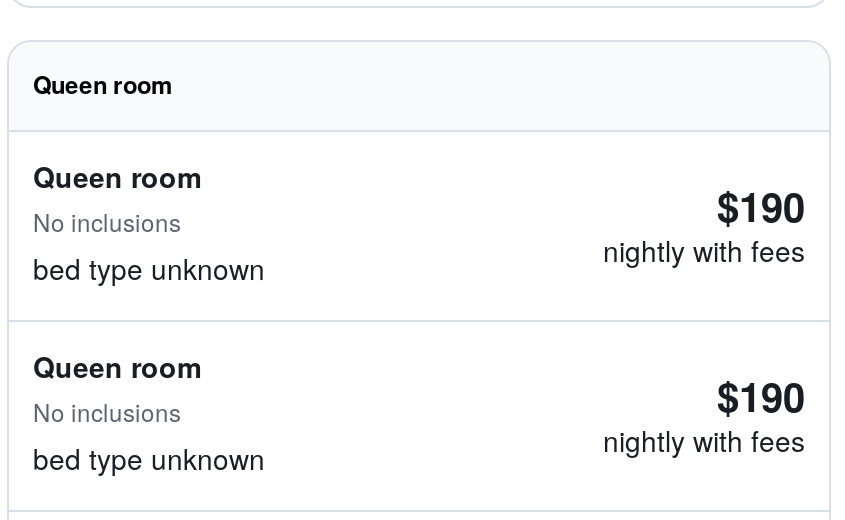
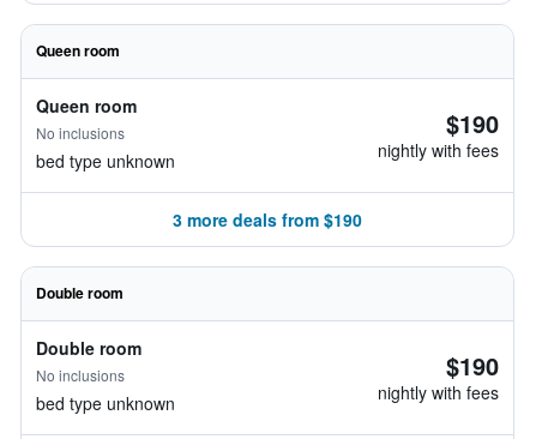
[33,346,201,386] Queen room -> [36,208,362,360] 3 more deals from $190 | Double room | Double room

